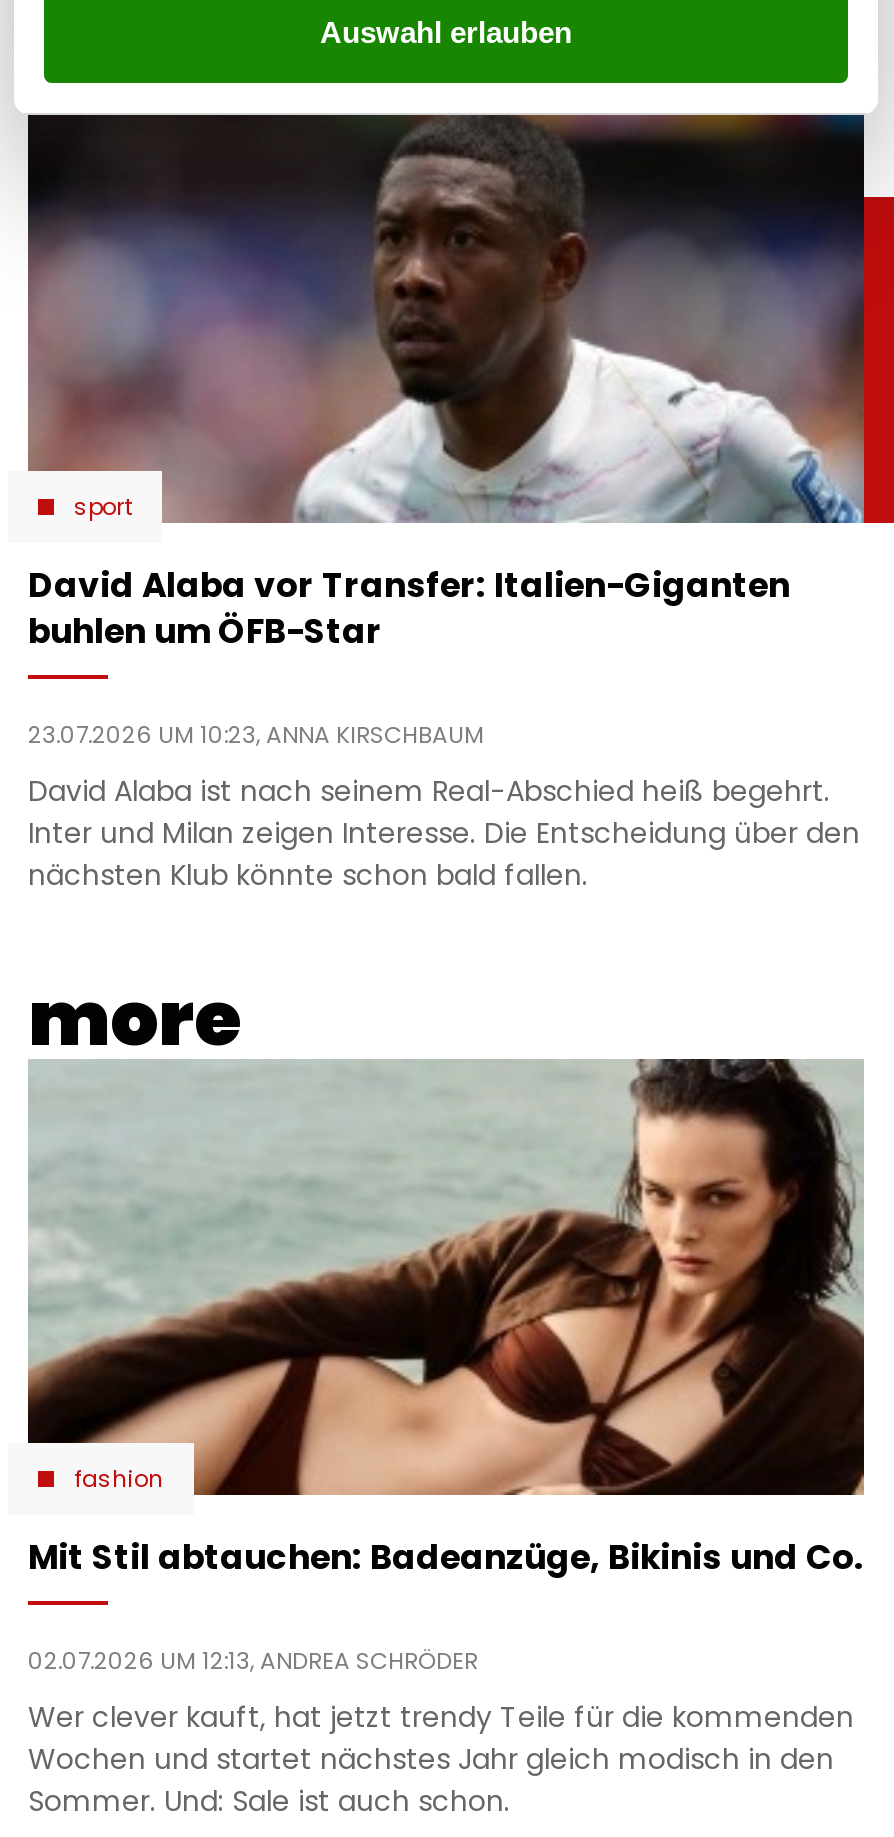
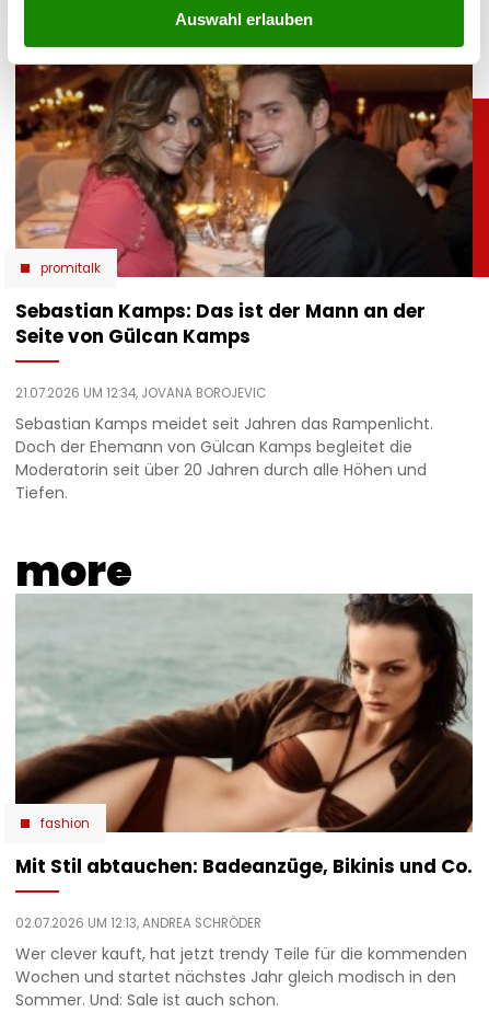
[26,112,888,526] [image] | sport -> [15,64,486,289] [image] | promitalk
[28,561,790,655] David Alaba vor Transfer: Italien-Giganten | buhlen um ÖFB-Star -> [15,298,426,350] Sebastian Kamps: Das ist der Mann an der | Seite von Gülcan Kamps
[28,719,484,751] 23.07.2026 UM 10:23, ANNA KIRSCHBAUM -> [15,385,266,402] 21.07.2026 UM 12:34, JOVANA BOROJEVIC
[28,771,860,895] David Alaba ist nach seinem Real-Abschied heiß begehrt. | Inter und Milan zeigen Interesse. Die Entscheidung über den | nächsten Klub könnte schon bald fallen. -> [15,413,433,504] Sebastian Kamps meidet seit Jahren das Rampenlicht. | Doch der Ehemann von Gülcan Kamps begleitet die | Moderatorin seit über 20 Jahren durch alle Höhen und | Tiefen.

